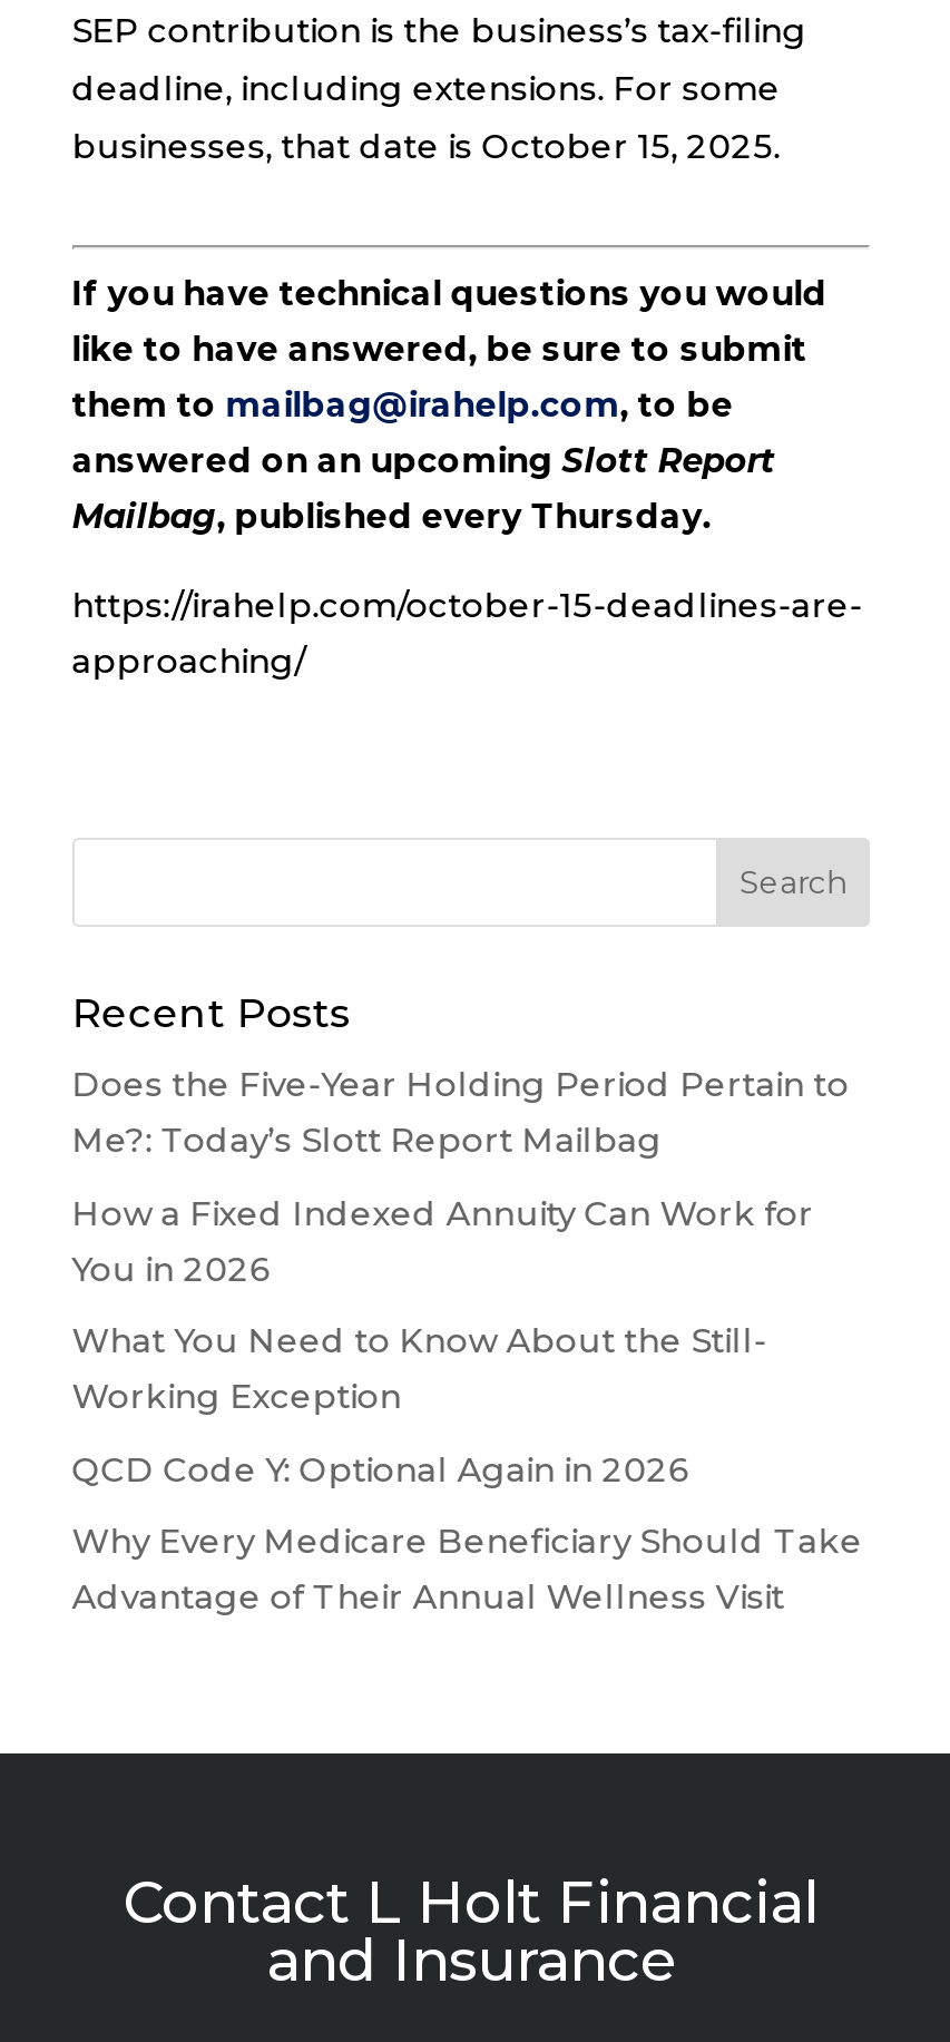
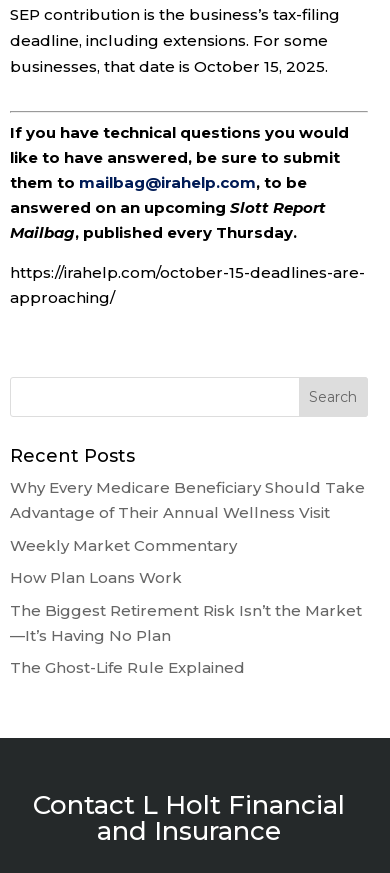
[72,1064,849,1491] Does the Five-Year Holding Period Pertain to | Me?: Today’s Slott Report Mailbag | How a Fixed Indexed Annuity Can Work for | You in 2026 | What You Need to Know About the Still- | Working Exception | QCD Code Y: Optional Again in 2026 -> none
moved [72,1521,863,1619] -> [10,478,365,522]: Why Every Medicare Beneficiary Should Take | Advantage of Their Annual Wellness Visit
none -> [10,536,362,677] Weekly Market Commentary | How Plan Loans Work | The Biggest Retirement Risk Isn’t the Market | —It’s Having No Plan | The Ghost-Life Rule Explained

